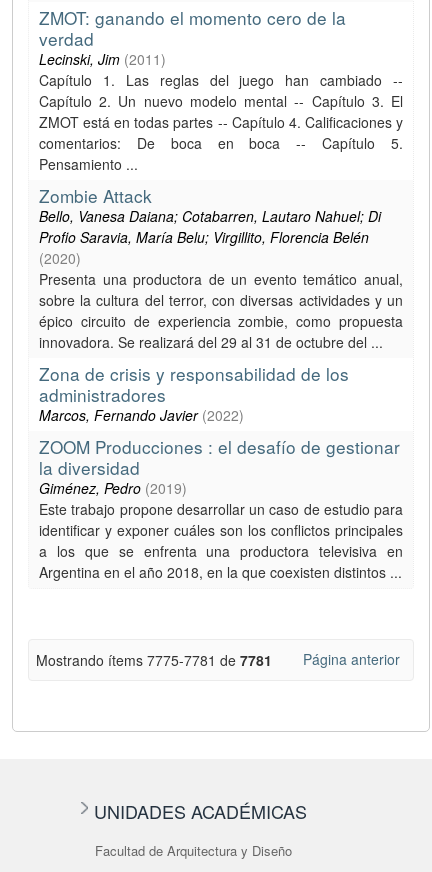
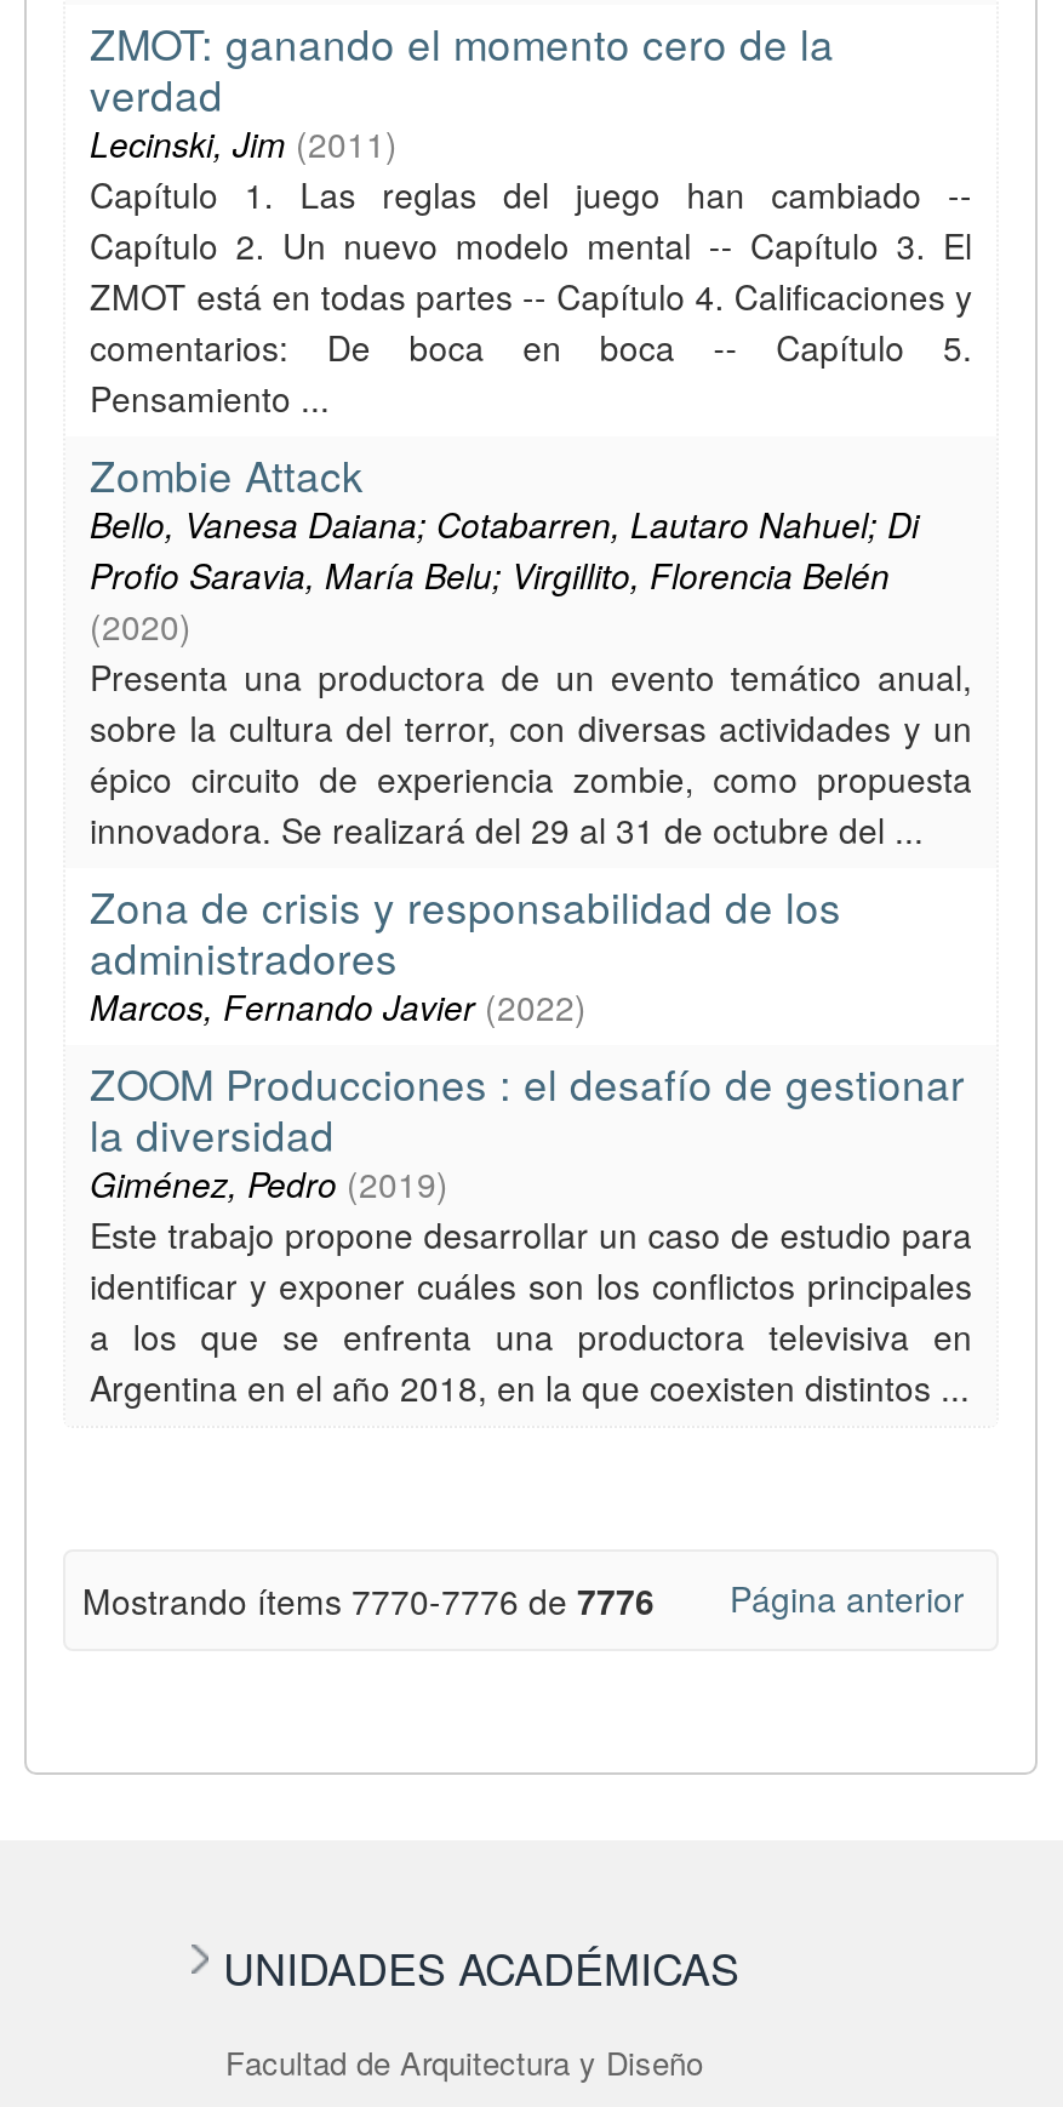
[36,650,272,670] Mostrando ítems 7775-7781 de 7781 -> [82,1576,655,1624] Mostrando ítems 7770-7776 de 7776

